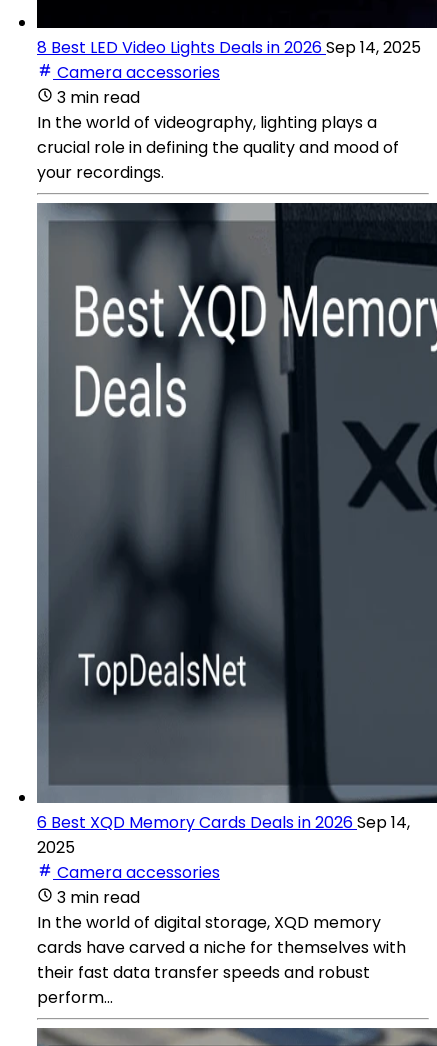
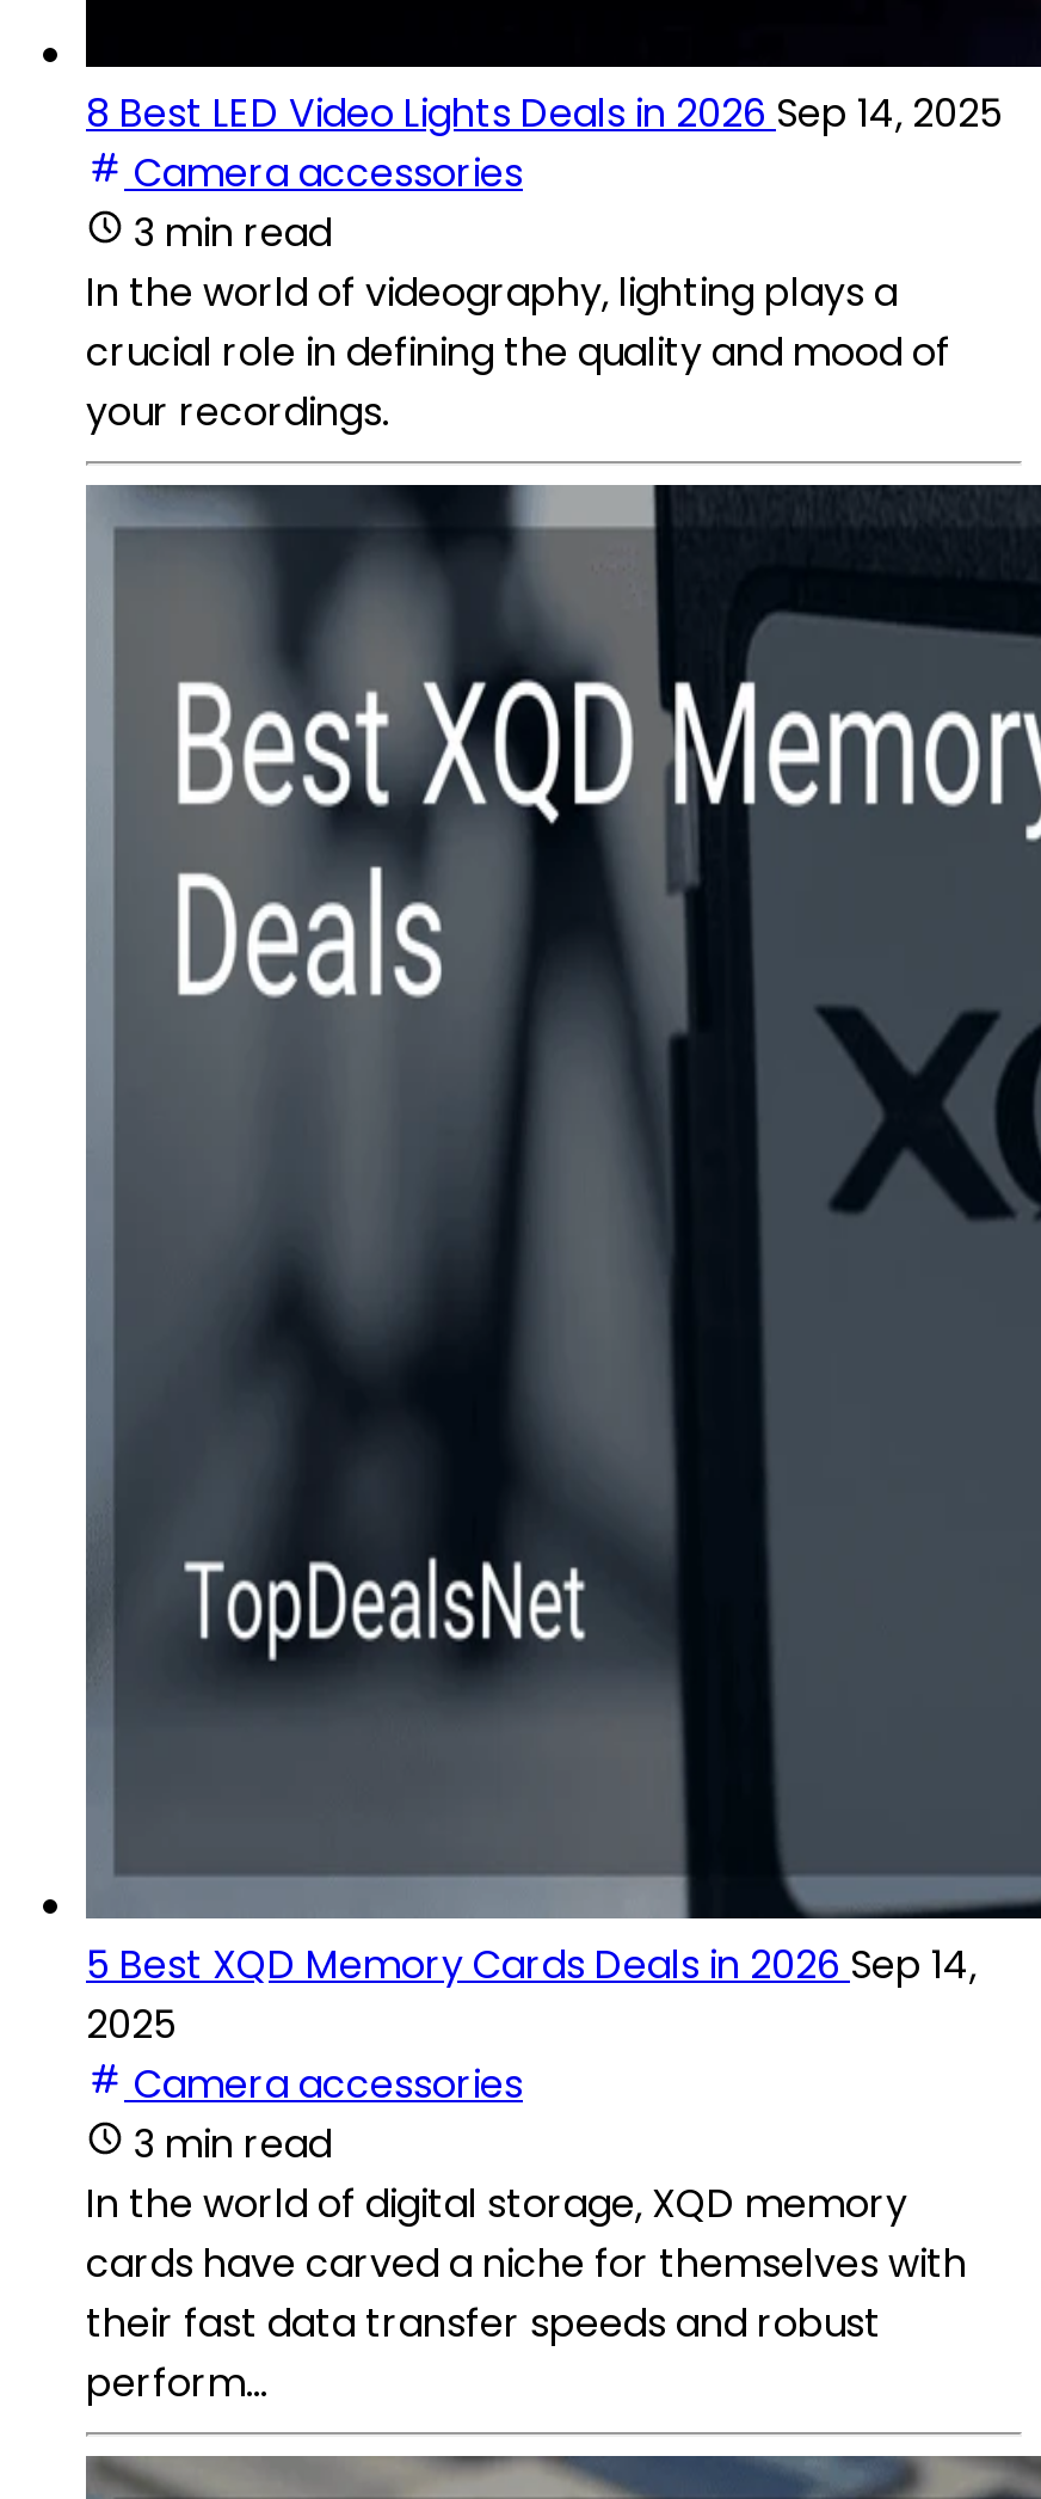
[37,811,410,834] 6 Best XQD Memory Cards Deals in 2026 Sep 14, -> [86,1937,977,1992] 5 Best XQD Memory Cards Deals in 2026 Sep 14,

